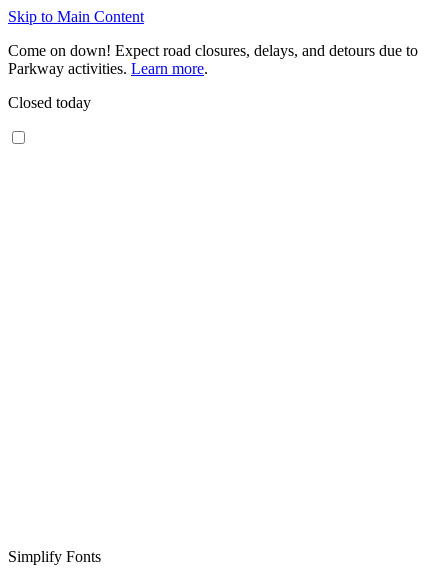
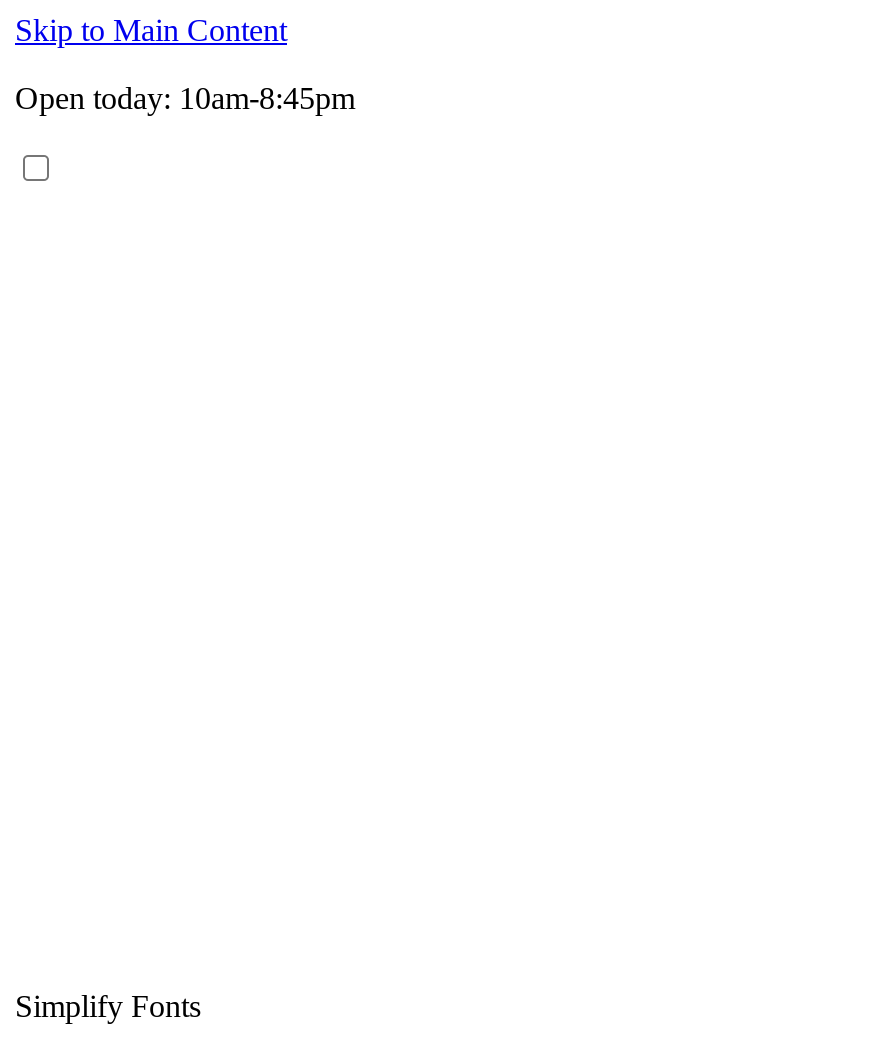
[8,42,418,111] Come on down! Expect road closures, delays, and detours due to | Parkway activities. Learn more. | Closed today -> [15,81,355,115] Open today: 10am-8:45pm

